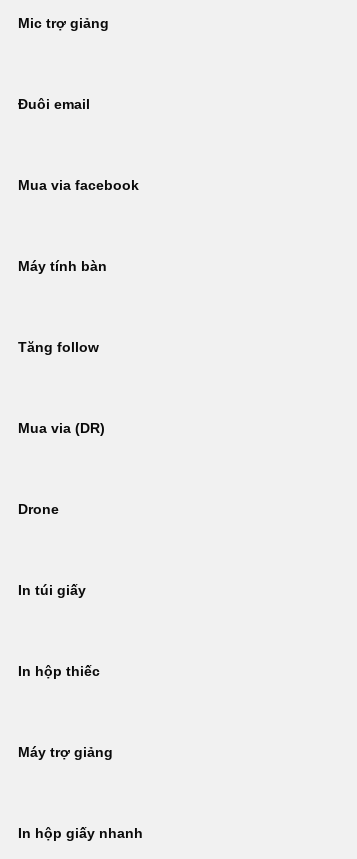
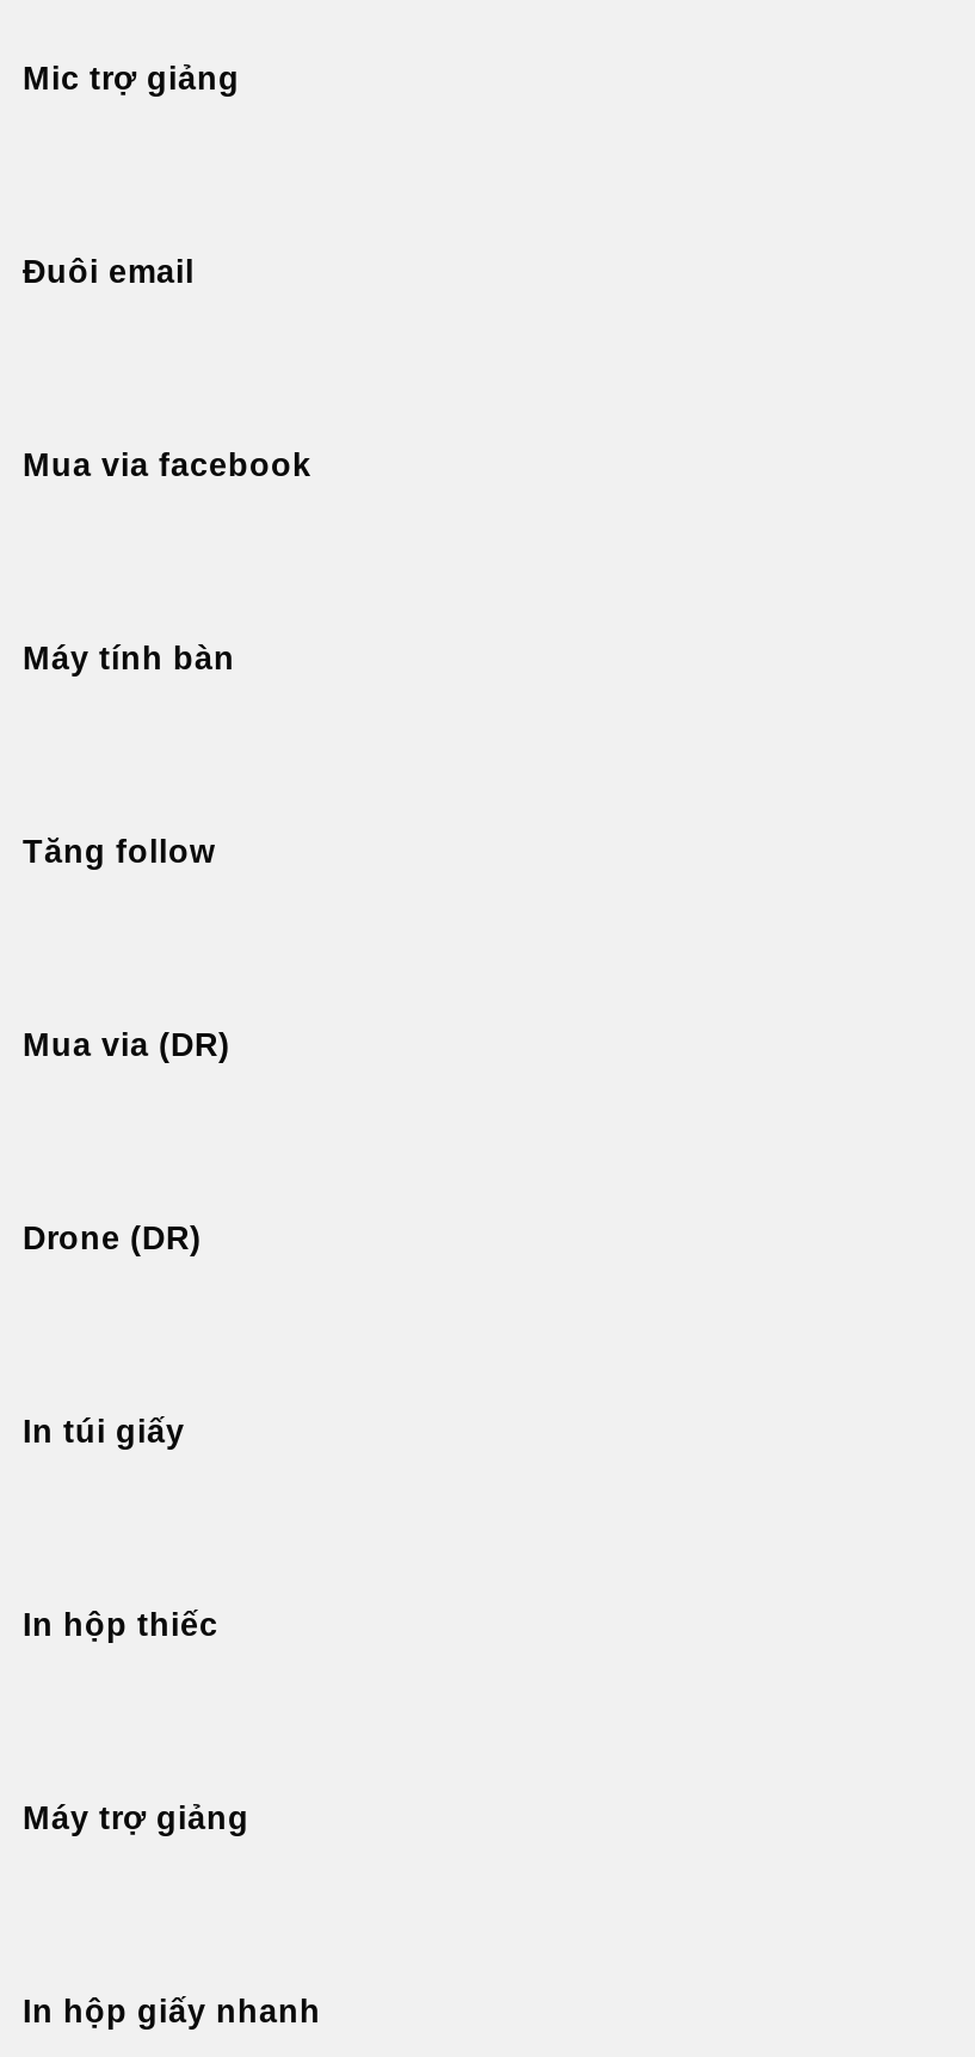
[18,502,59,517] Drone -> [23,1221,202,1257] Drone (DR)

